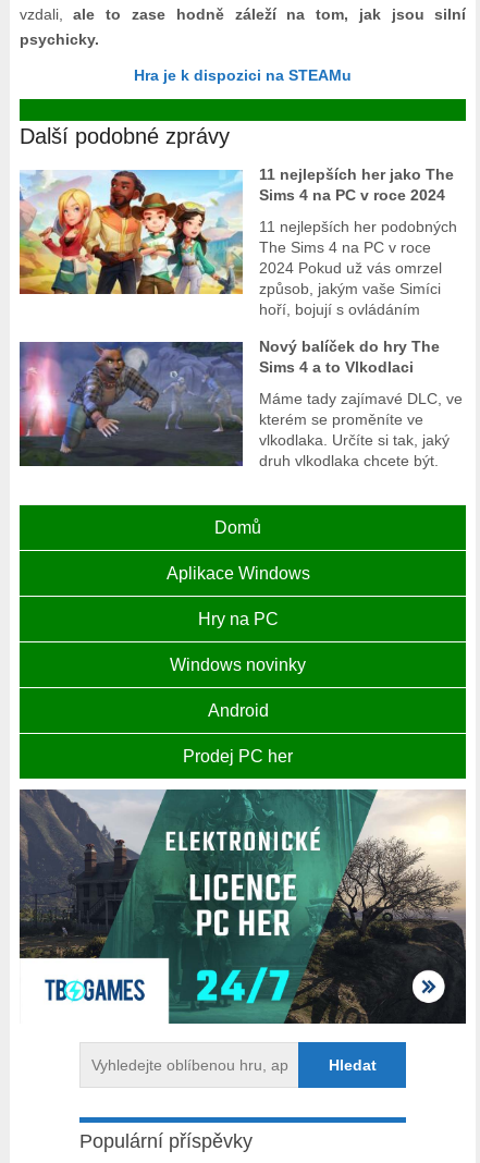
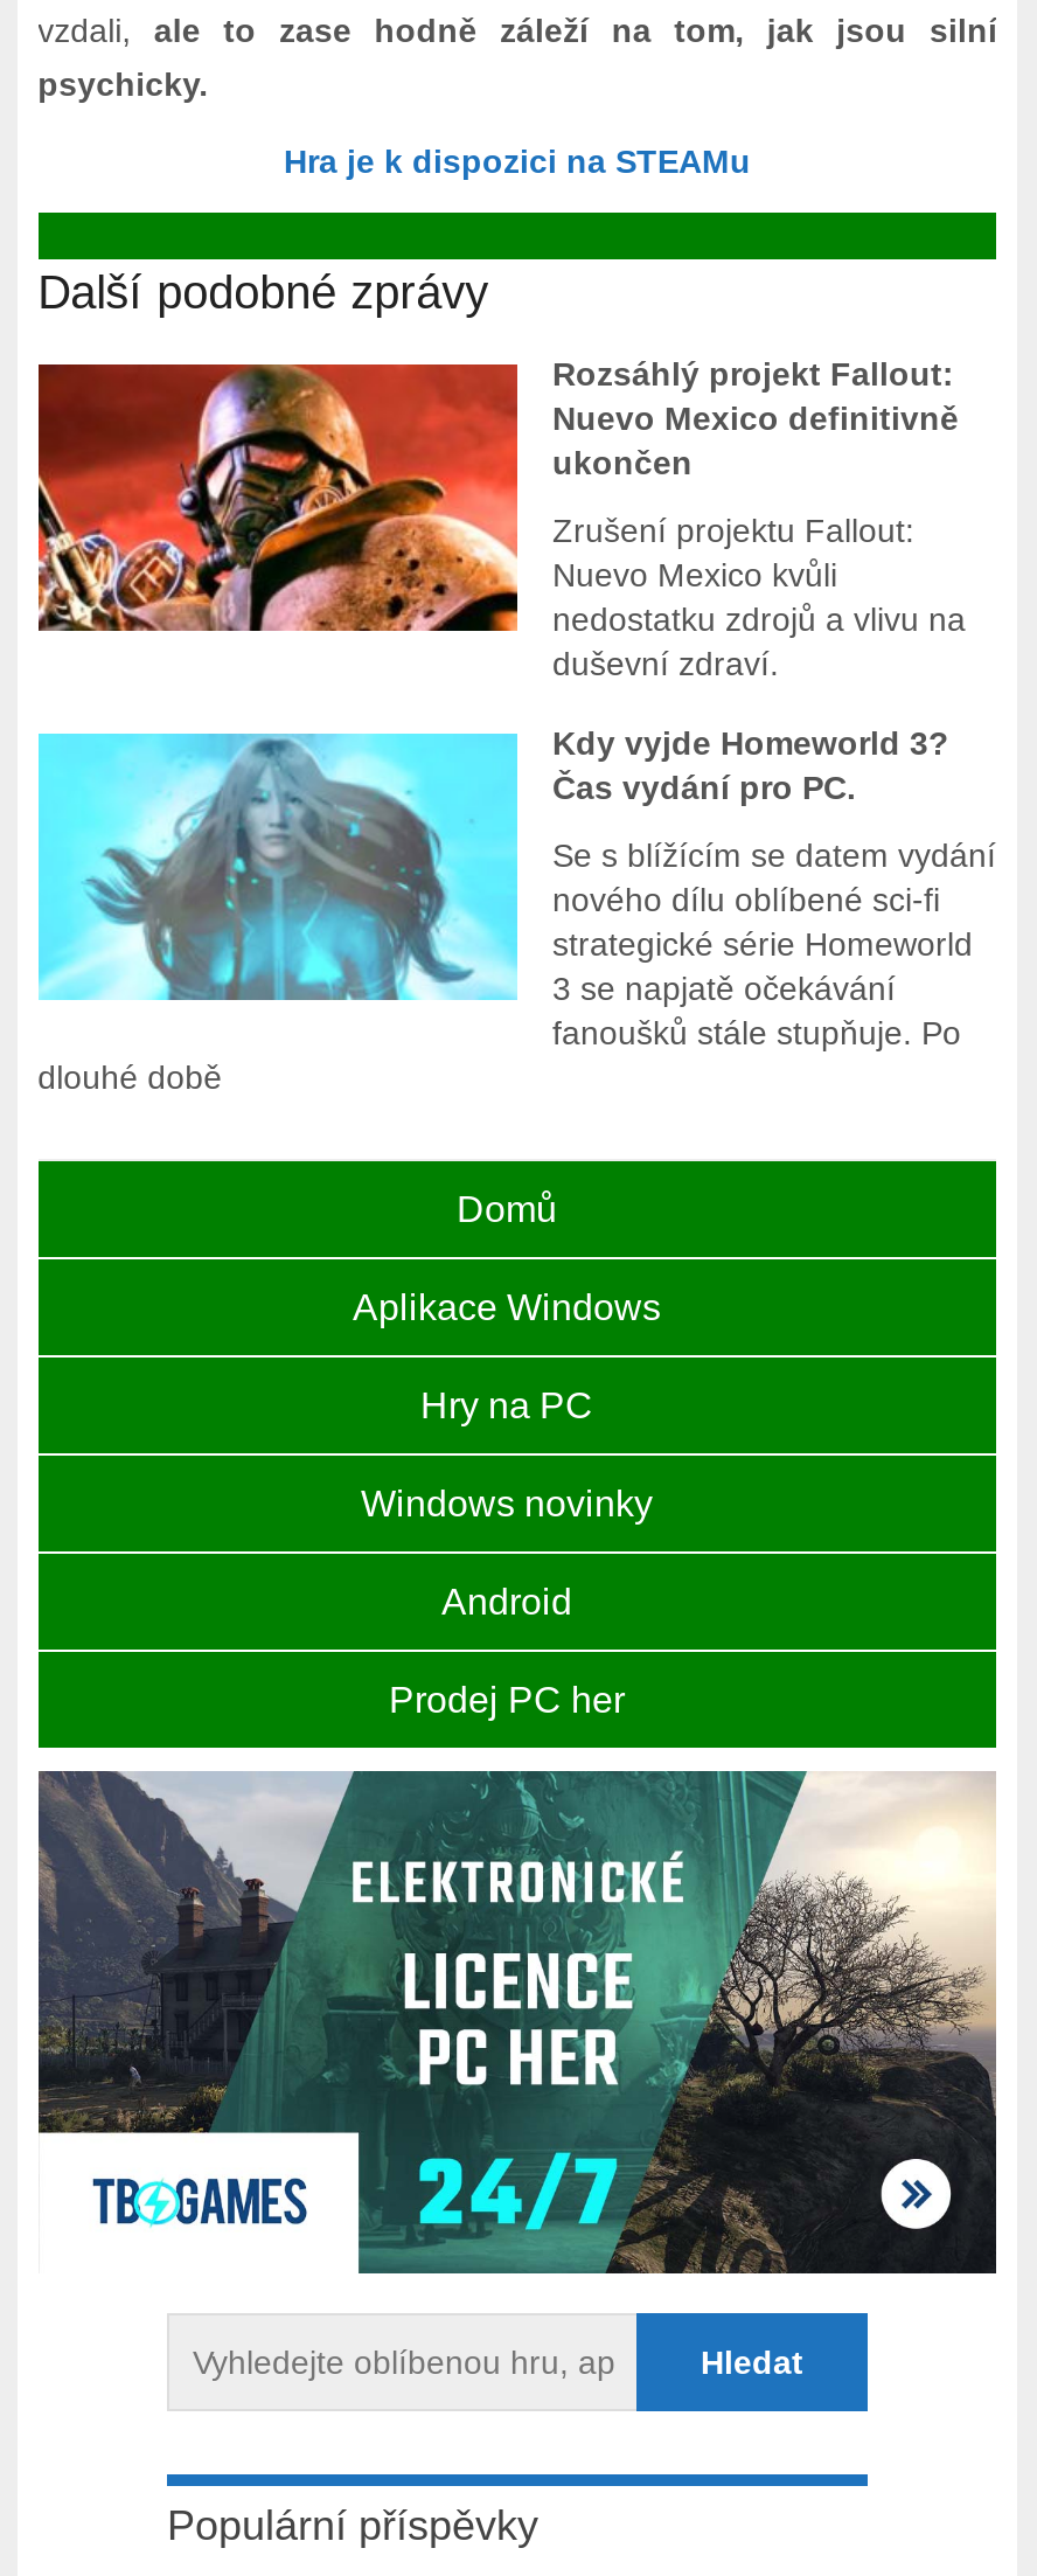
[19,166,454,295] [image] | 11 nejlepších her jako The | Sims 4 na PC v roce 2024 -> [36,355,959,633] [image] | Rozsáhlý projekt Fallout: | Nuevo Mexico definitivně | ukončen
[259,218,457,318] 11 nejlepších her podobných | The Sims 4 na PC v roce | 2024 Pokud už vás omrzel | způsob, jakým vaše Simíci | hoří, bojují s ovládáním -> [552,512,966,682] Zrušení projektu Fallout: | Nuevo Mexico kvůli | nedostatku zdrojů a vlivu na | duševní zdraví.
[19,338,440,467] [image] | Nový balíček do hry The | Sims 4 a to Vlkodlaci -> [36,725,949,1002] [image] | Kdy vyjde Homeworld 3? | Čas vydání pro PC.
[259,390,463,469] Máme tady zajímavé DLC, ve | kterém se proměníte ve | vlkodlaka. Určíte si tak, jaký | druh vlkodlaka chcete být. -> [38,837,996,1096] Se s blížícím se datem vydání | nového dílu oblíbené sci-fi | strategické série Homeworld | 3 se napjatě očekávání | fanoušků stále stupňuje. Po | dlouhé době

